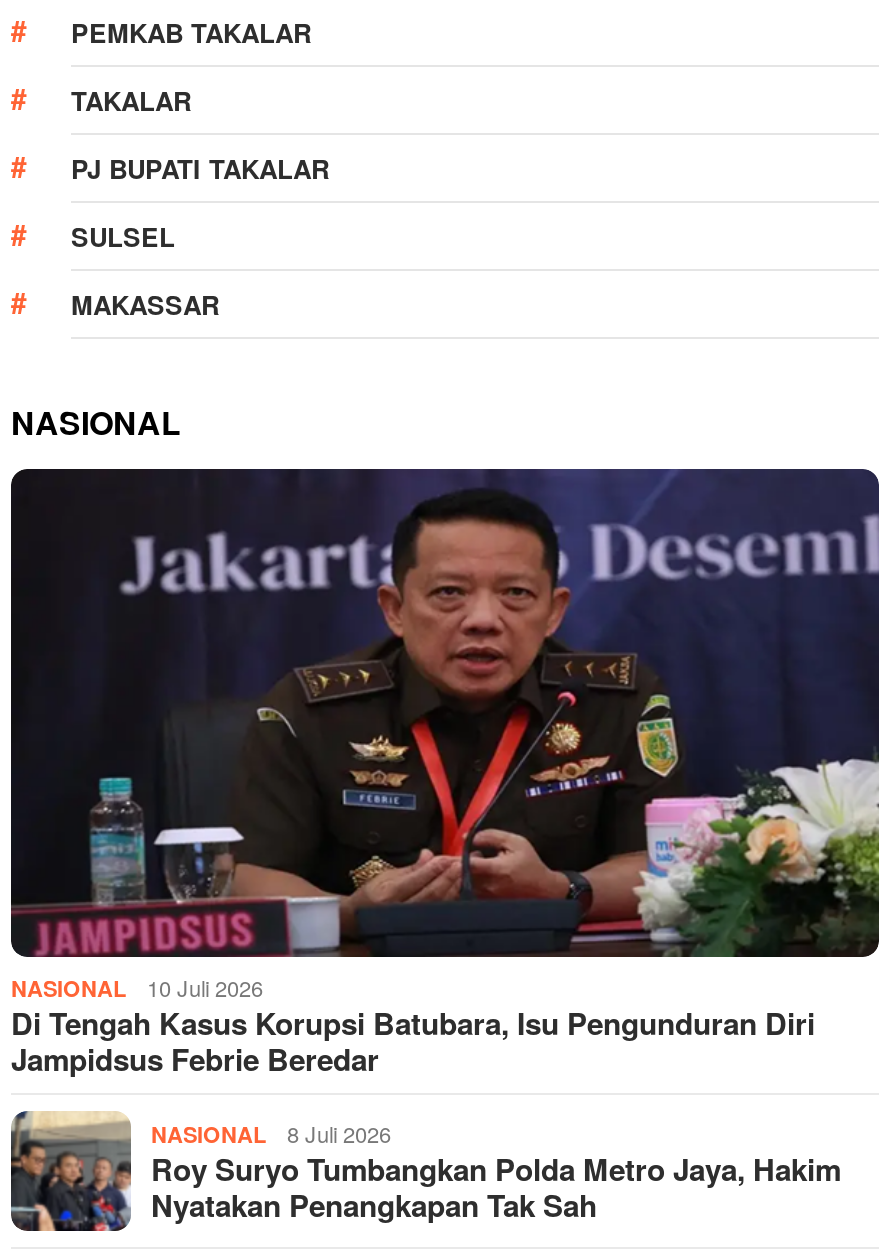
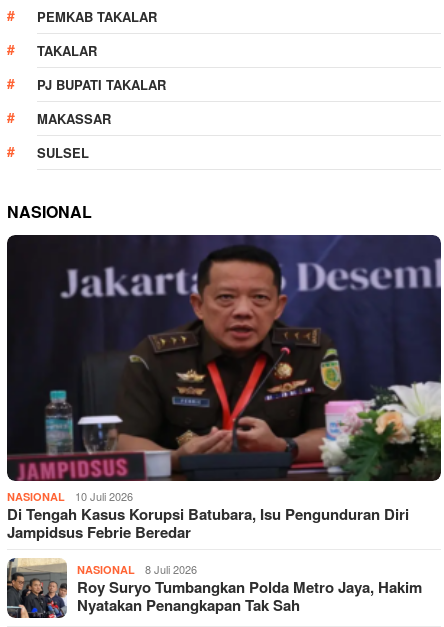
moved [71,216,175,254] -> [37,143,89,162]: SULSEL
moved [71,284,219,322] -> [37,109,111,128]: MAKASSAR

